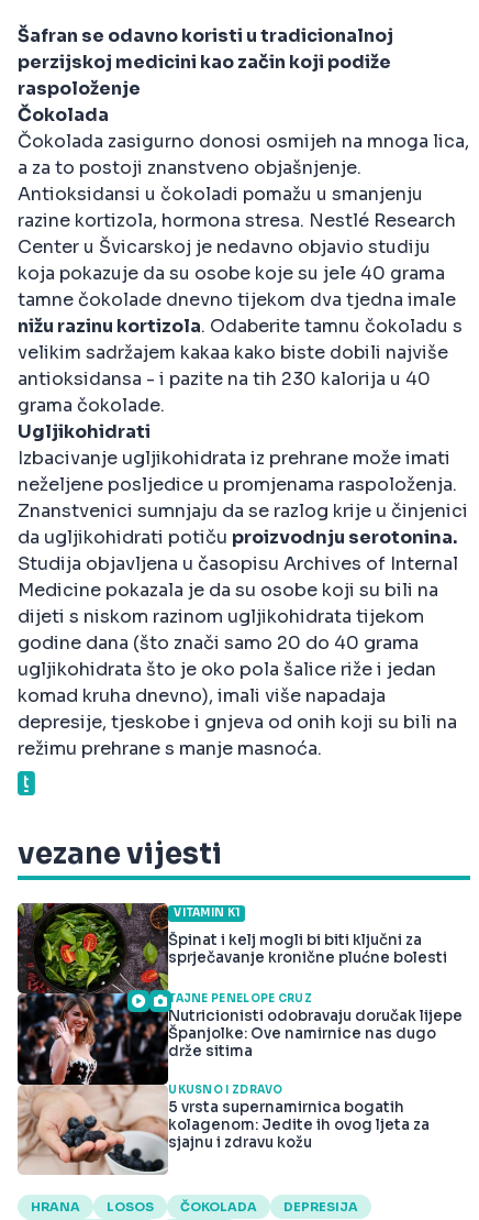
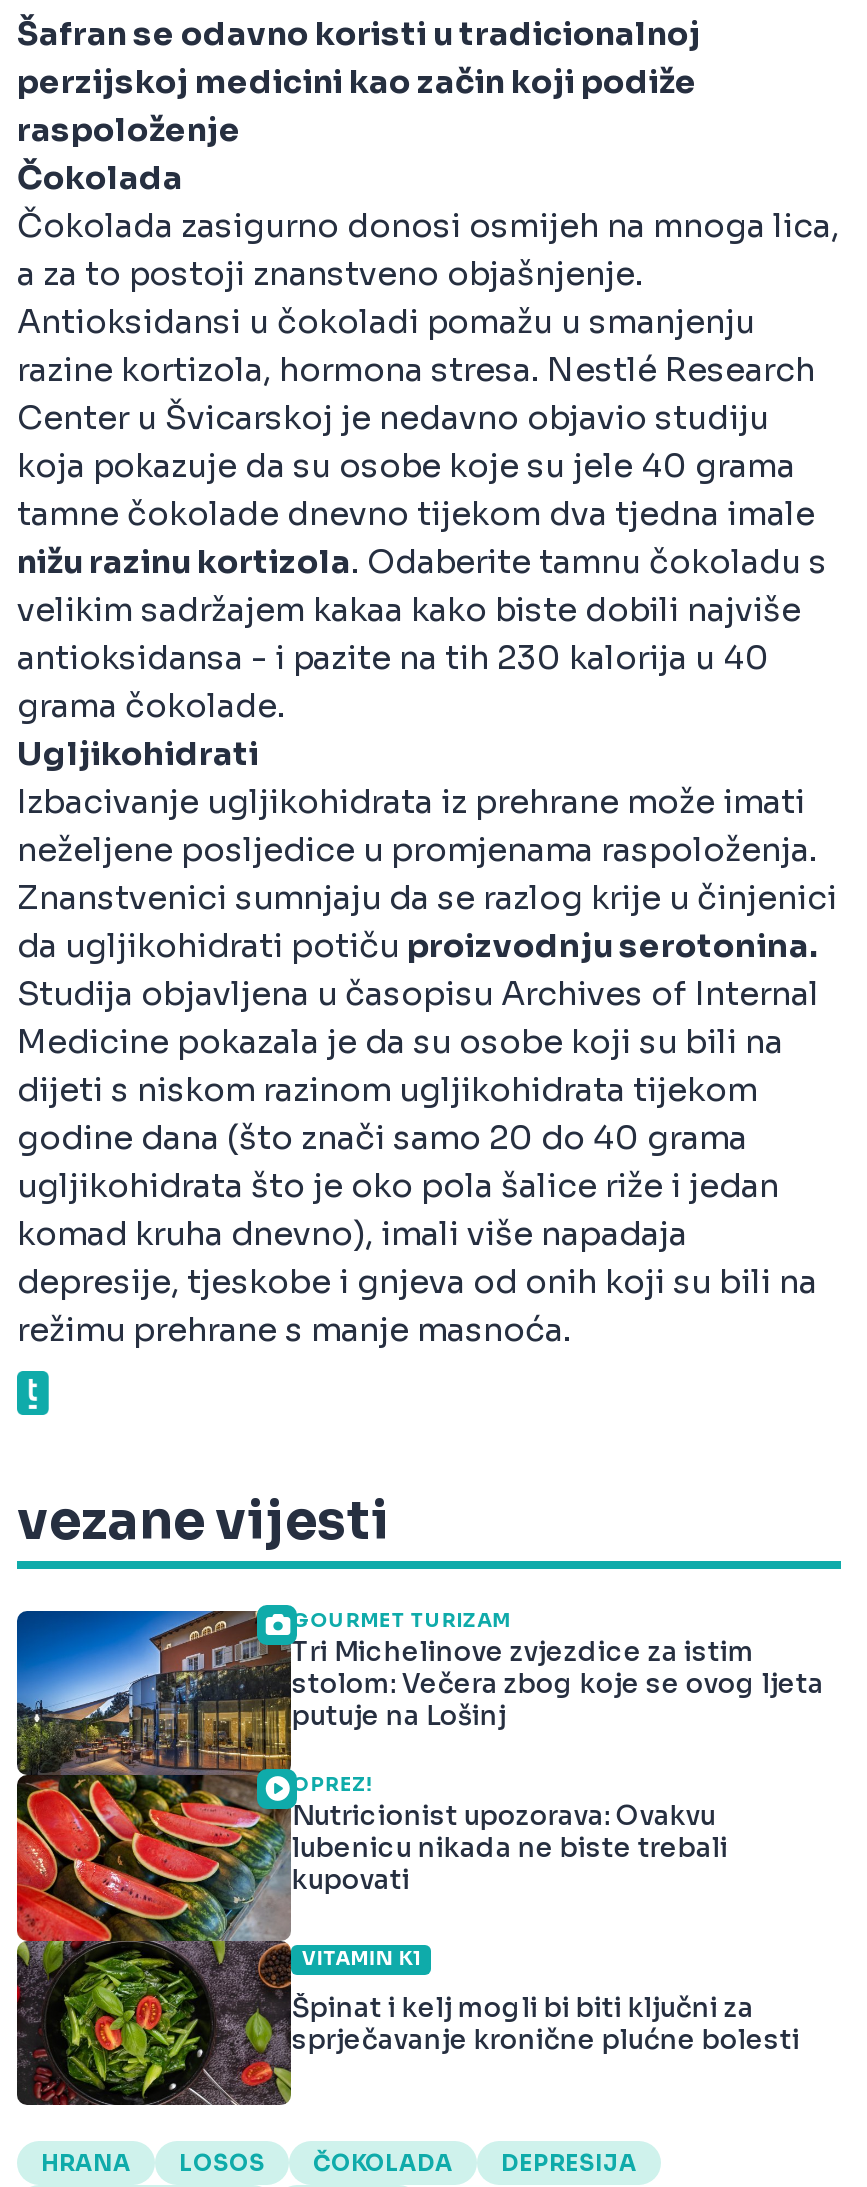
none -> [292,1609,824,1897] GOURMET TURIZAM | Tri Michelinove zvjezdice za istim | stolom: Večera zbog koje se ovog ljeta | putuje na Lošinj | OPREZ! | Nutricionist upozorava: Ovakvu | lubenicu nikada ne biste trebali | kupovati
moved [168,906,447,967] -> [292,1946,800,2056]: VITAMIN K1 | Špinat i kelj mogli bi biti ključni za | sprječavanje kronične plućne bolesti
[16,990,168,1175] [image] -> [15,1605,291,1943] [image]
[168,992,463,1151] TAJNE PENELOPE CRUZ | Nutricionisti odobravaju doručak lijepe | Španjolke: Ove namirnice nas dugo | drže sitima | UKUSNO I ZDRAVO | 5 vrsta supernamirnica bogatih | kolagenom: Jedite ih ovog ljeta za | sjajnu i zdravu kožu -> none

